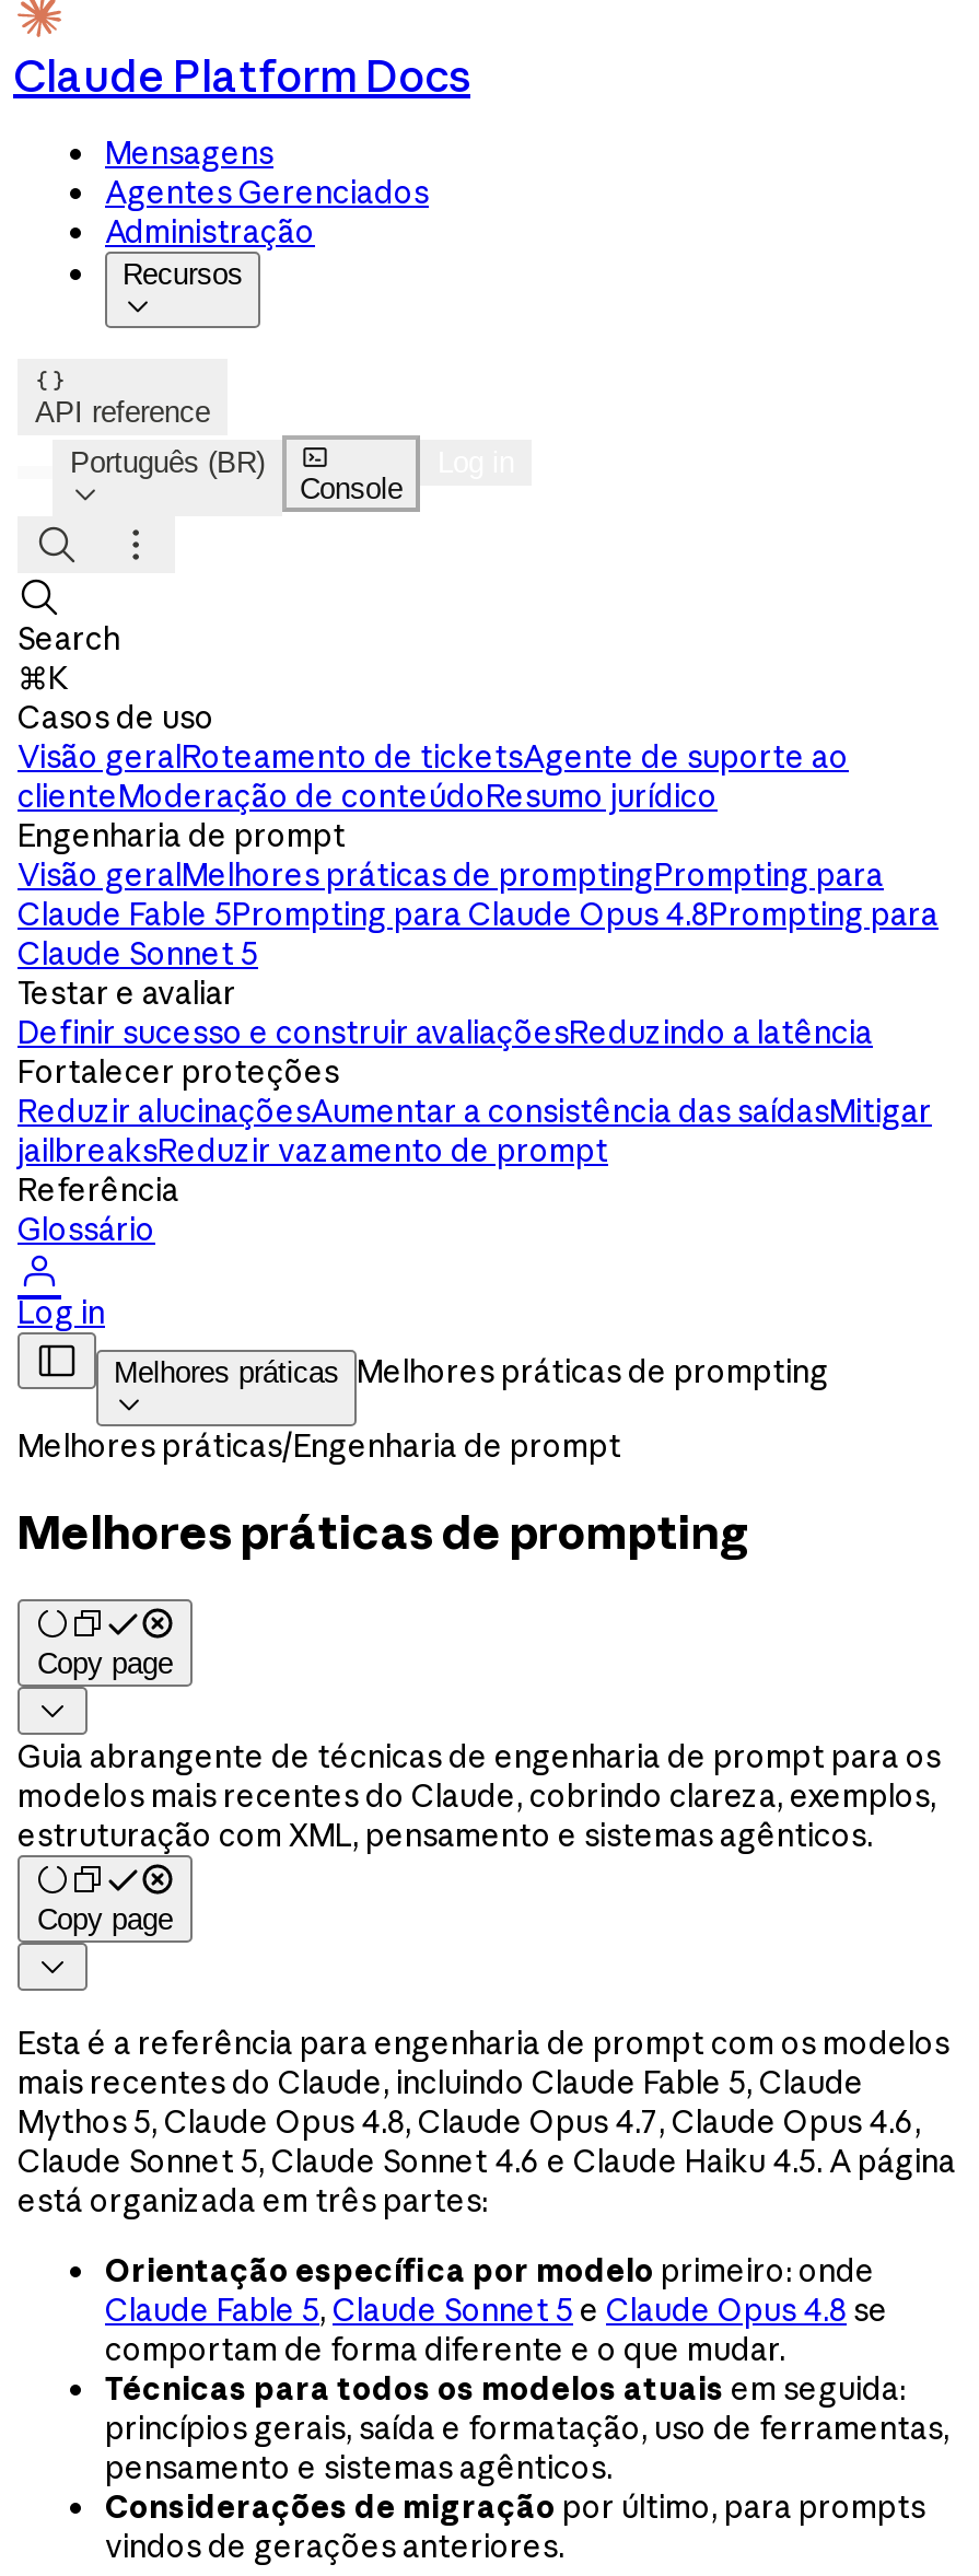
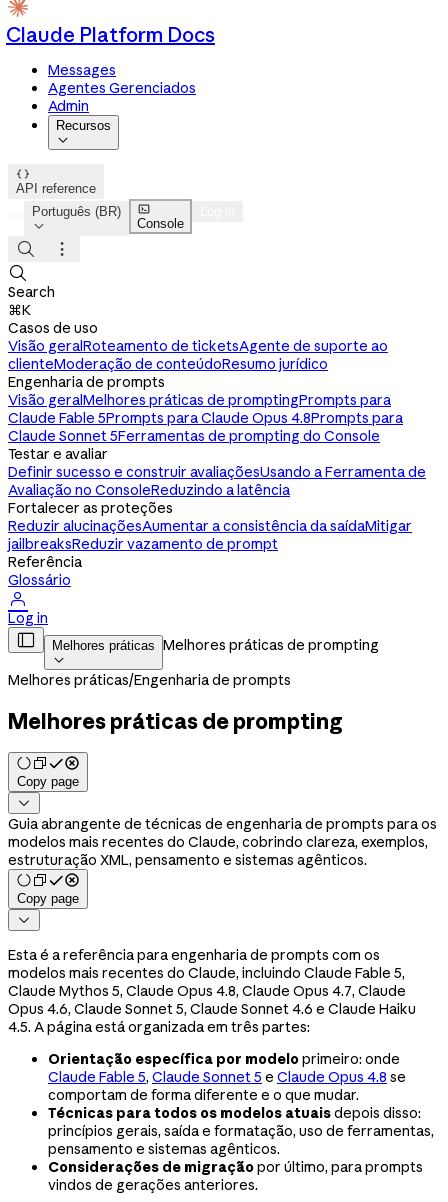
[105,133,273,173] Mensagens -> [48,61,116,79] Messages
[105,212,315,252] Administração -> [48,97,89,115] Admin
[18,816,939,974] Engenharia de prompt | Visão geralMelhores práticas de promptingPrompting para | Claude Fable 5Prompting para Claude Opus 4.8Prompting para | Claude Sonnet 5 -> [8,373,403,445] Engenharia de prompts | Visão geralMelhores práticas de promptingPrompts para | Claude Fable 5Prompts para Claude Opus 4.8Prompts para | Claude Sonnet 5Ferramentas de prompting do Console
[18,1013,932,1131] Definir sucesso e construir avaliaçõesReduzindo a latência | Fortalecer proteções | Reduzir alucinaçõesAumentar a consistência das saídasMitigar -> [8,463,426,535] Definir sucesso e construir avaliaçõesUsando a Ferramenta de | Avaliação no ConsoleReduzindo a latência | Fortalecer as proteções | Reduzir alucinaçõesAumentar a consistência da saídaMitigar
[18,1426,621,1466] Melhores práticas/Engenharia de prompt -> [8,671,291,689] Melhores práticas/Engenharia de prompts
[18,1737,941,1776] Guia abrangente de técnicas de engenharia de prompt para os -> [8,815,437,833] Guia abrangente de técnicas de engenharia de prompts para os
[18,1815,873,1855] estruturação com XML, pensamento e sistemas agênticos. -> [8,851,367,869] estruturação XML, pensamento e sistemas agênticos.
[18,2023,956,2220] Esta é a referência para engenharia de prompt com os modelos | mais recentes do Claude, incluindo Claude Fable 5, Claude | Mythos 5, Claude Opus 4.8, Claude Opus 4.7, Claude Opus 4.6, | Claude Sonnet 5, Claude Sonnet 4.6 e Claude Haiku 4.5. A página | está organizada em três partes: -> [8,946,416,1036] Esta é a referência para engenharia de prompts com os | modelos mais recentes do Claude, incluindo Claude Fable 5, | Claude Mythos 5, Claude Opus 4.8, Claude Opus 4.7, Claude | Opus 4.6, Claude Sonnet 5, Claude Sonnet 4.6 e Claude Haiku | 4.5. A página está organizada em três partes:
[105,2369,906,2408] Técnicas para todos os modelos atuais em seguida: -> [48,1104,421,1122] Técnicas para todos os modelos atuais depois disso:

